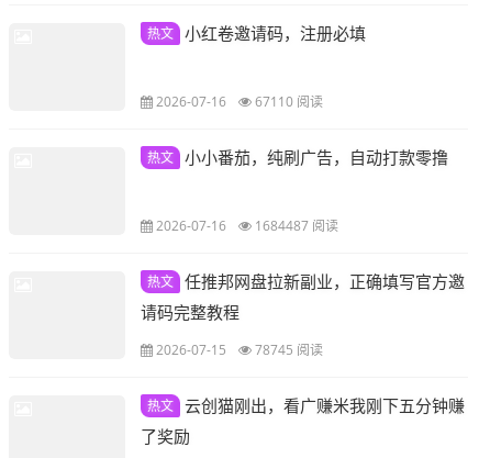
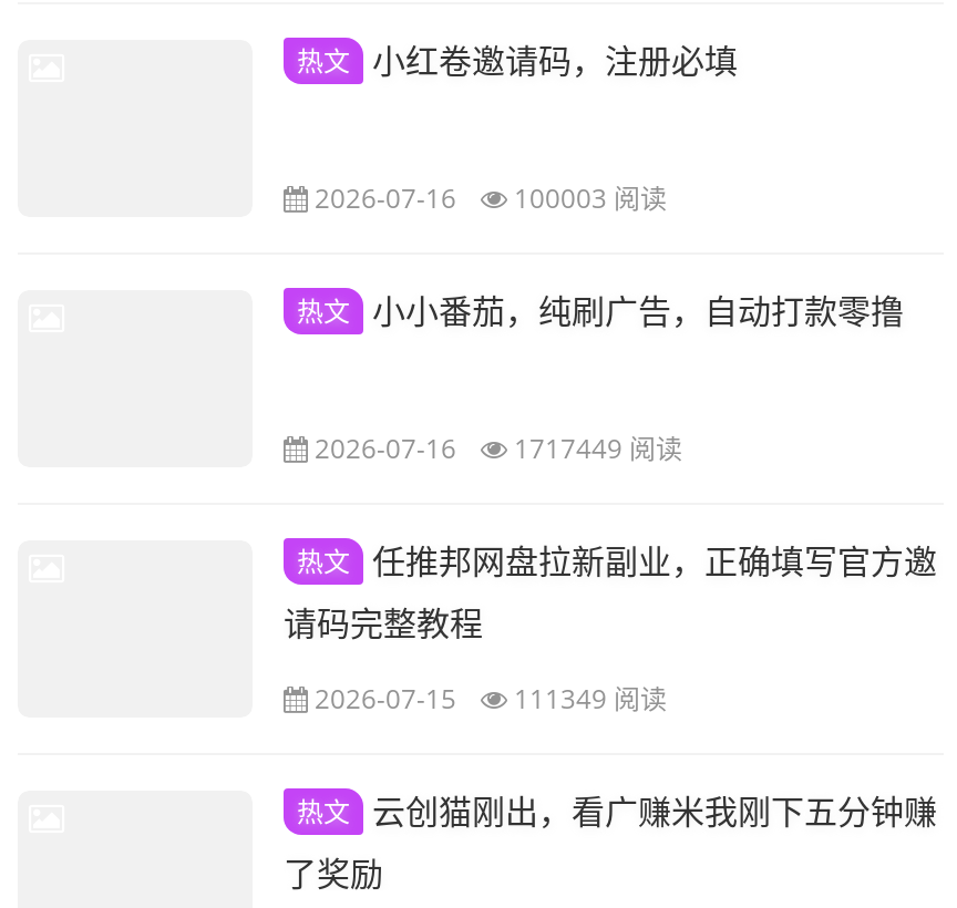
[156,92,323,111] 2026-07-16 67110 阅读 -> [315,179,667,217] 2026-07-16 100003 阅读
[156,216,338,235] 2026-07-16 1684487 阅读 -> [315,430,682,467] 2026-07-16 1717449 阅读
[156,340,323,359] 2026-07-15 78745 阅读 -> [315,680,667,718] 2026-07-15 111349 阅读

